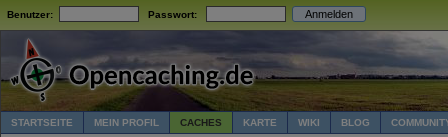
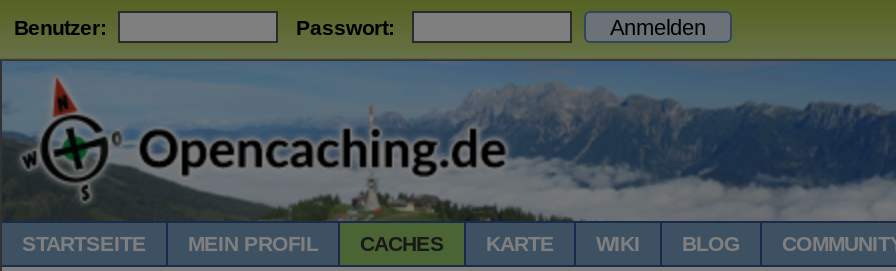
[3,30,445,112] [image] -> [6,59,890,223] [image]

